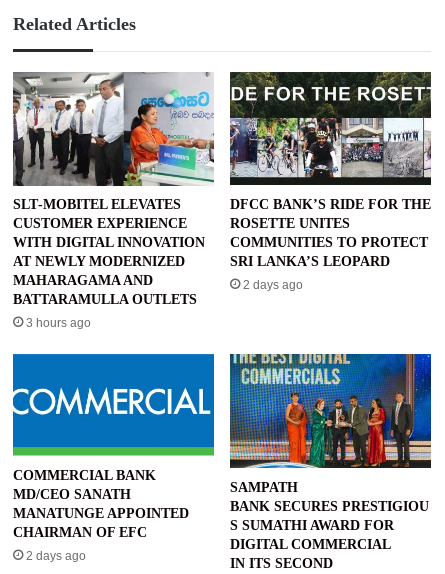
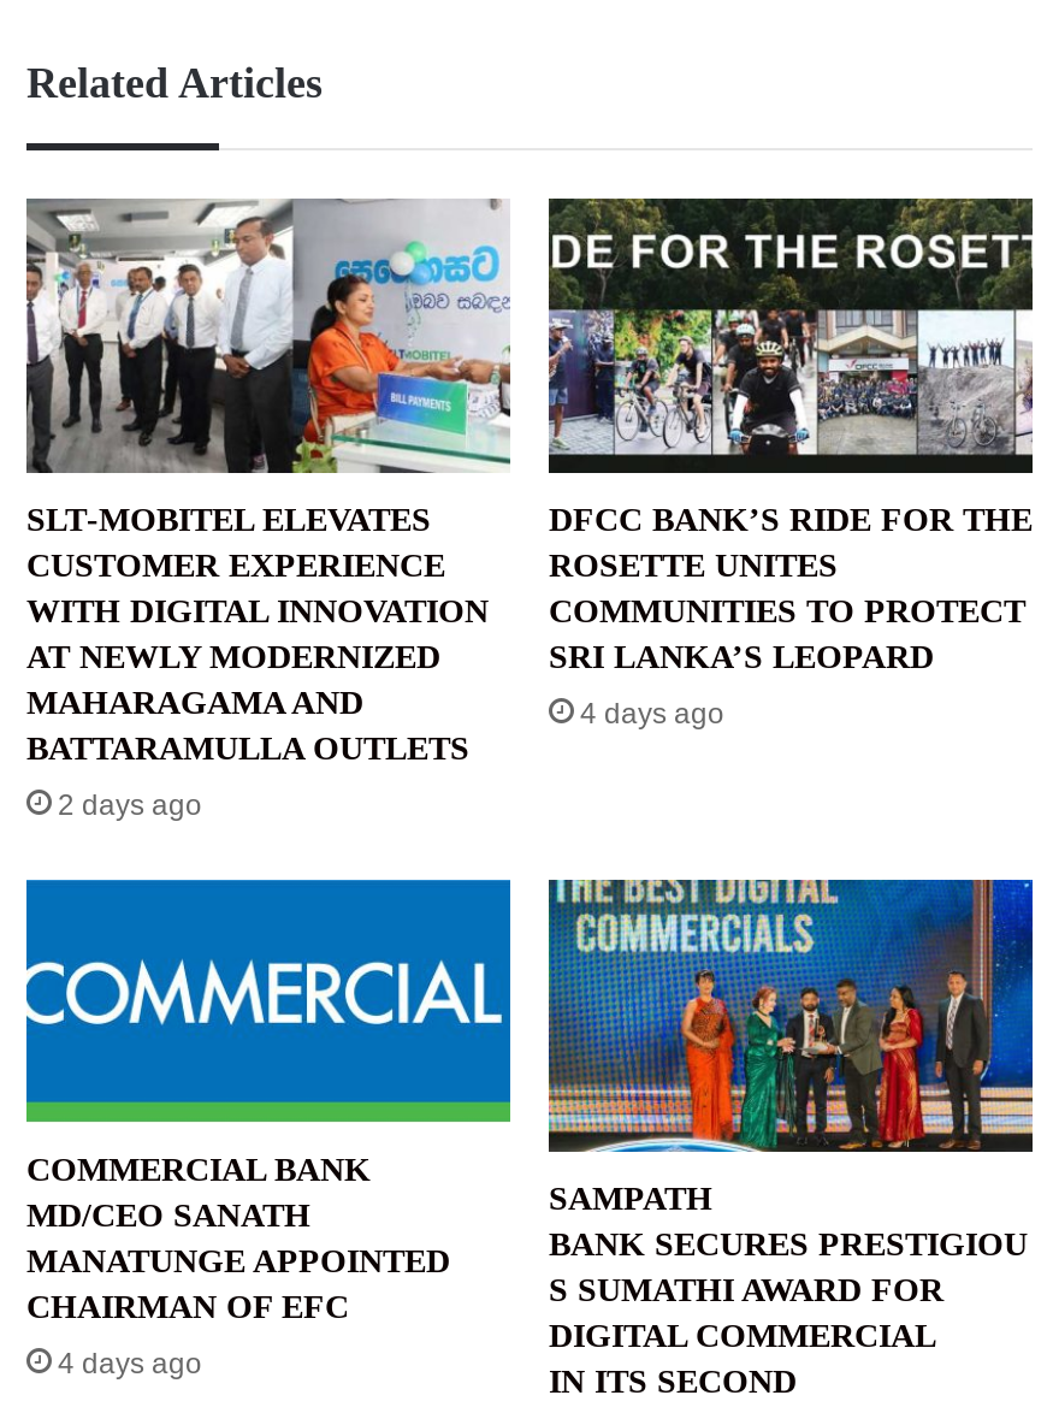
[243,278,303,292] 2 days ago -> [580,695,724,729] 4 days ago
[26,316,91,330] 3 hours ago -> [58,787,202,821] 2 days ago
[26,549,86,563] 2 days ago -> [58,1347,202,1380] 4 days ago

